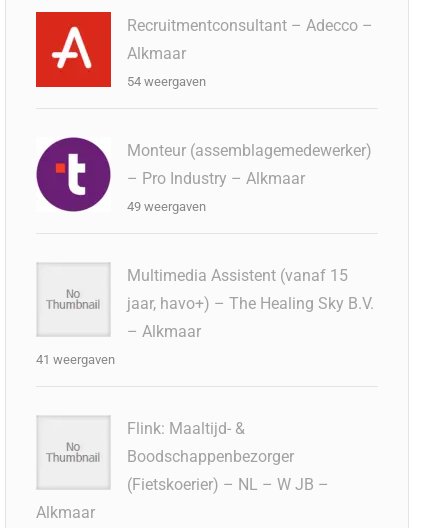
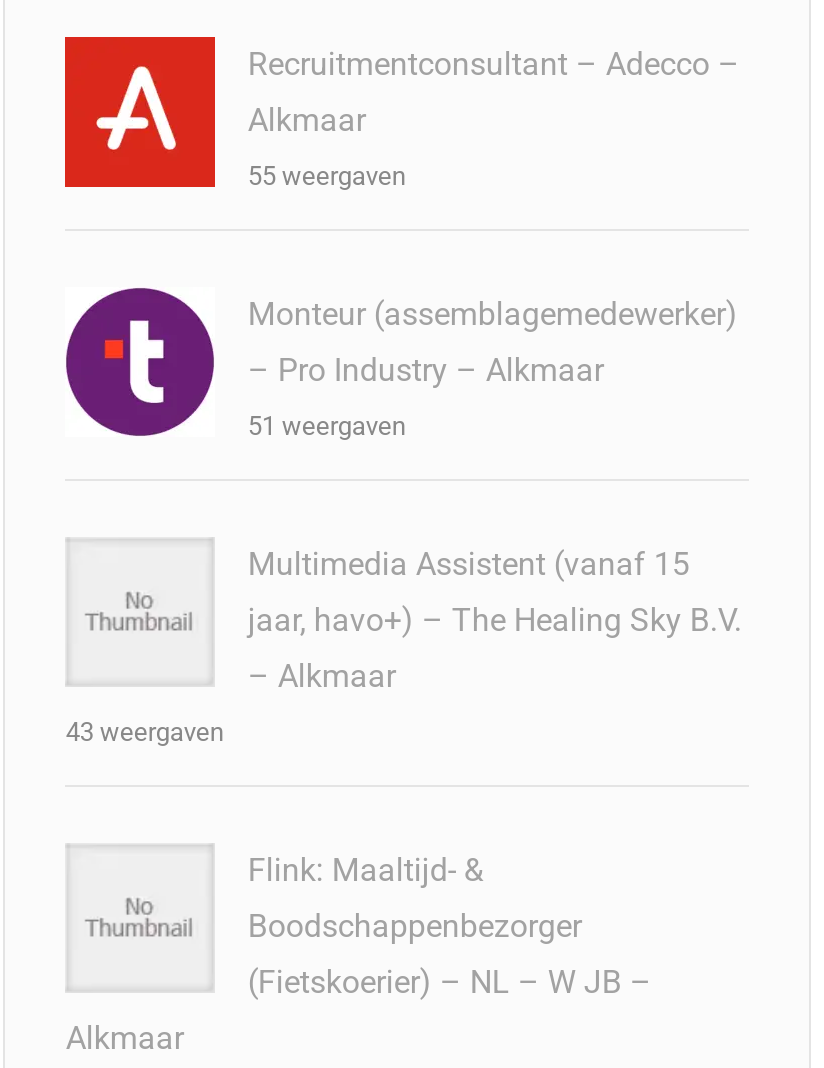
[127,74,206,89] 54 weergaven -> [248,161,406,191] 55 weergaven
[127,199,206,214] 49 weergaven -> [248,411,406,441] 51 weergaven
[36,352,115,367] 41 weergaven -> [66,717,224,747] 43 weergaven

